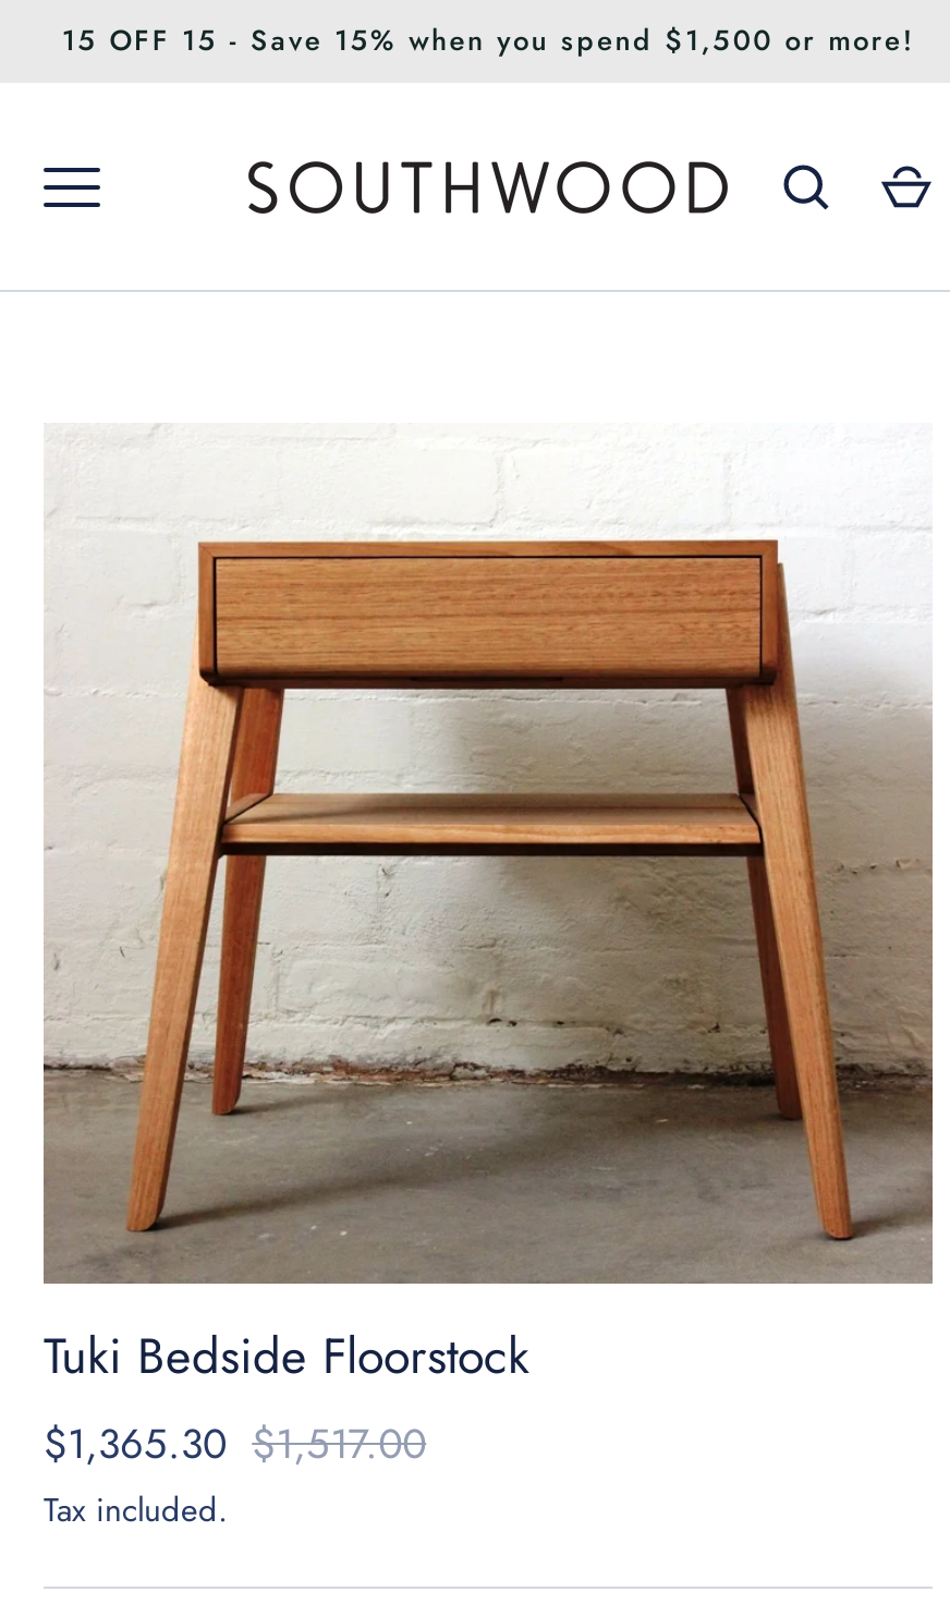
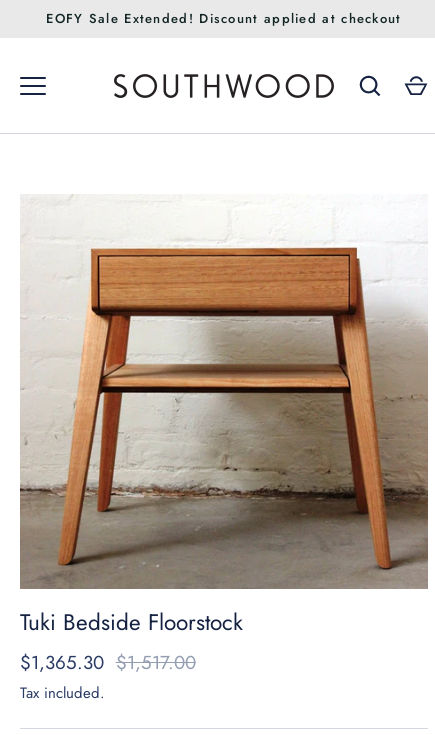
[62,20,914,61] 15 OFF 15 - Save 15% when you spend $1,500 or more! -> [46,9,402,28] EOFY Sale Extended! Discount applied at checkout

